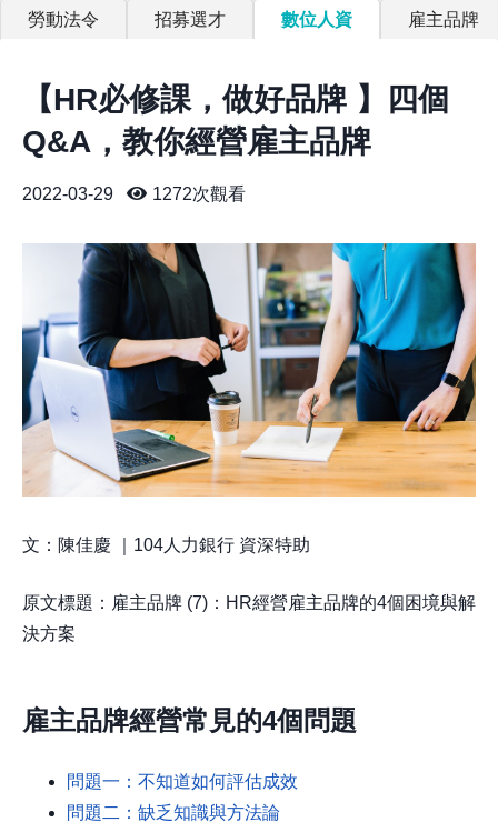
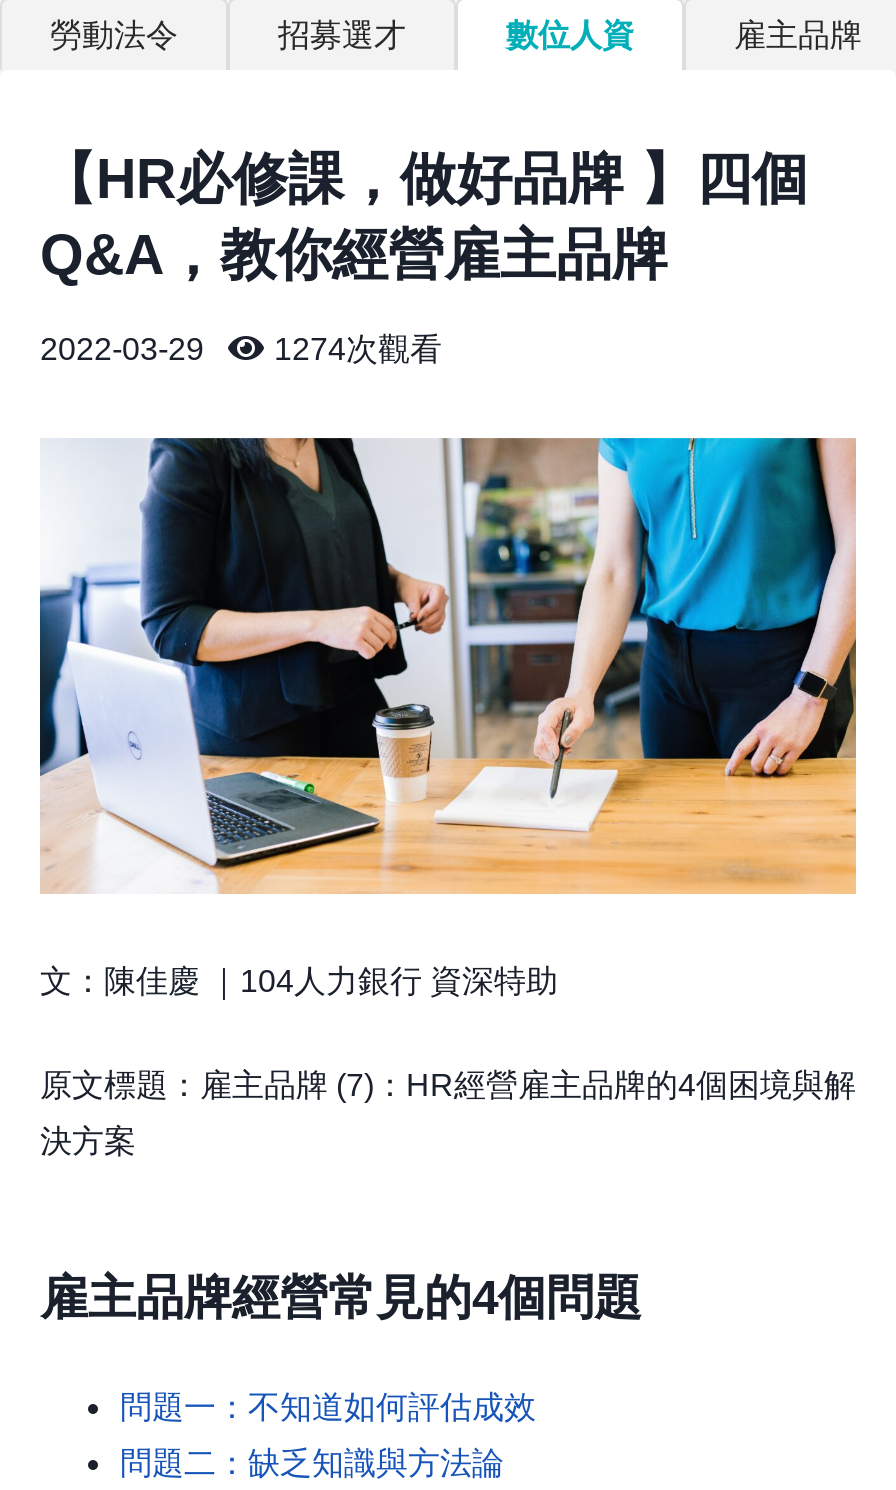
[152,184,246,203] 1272次觀看 -> [274,332,442,366] 1274次觀看

